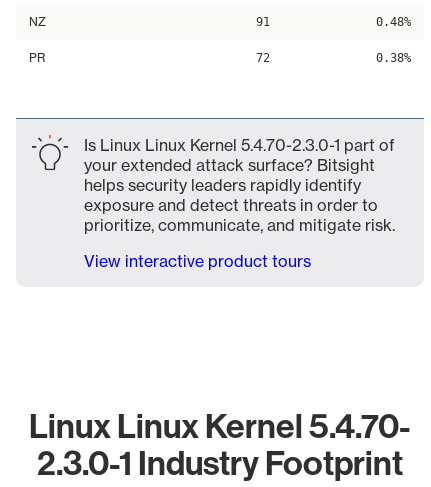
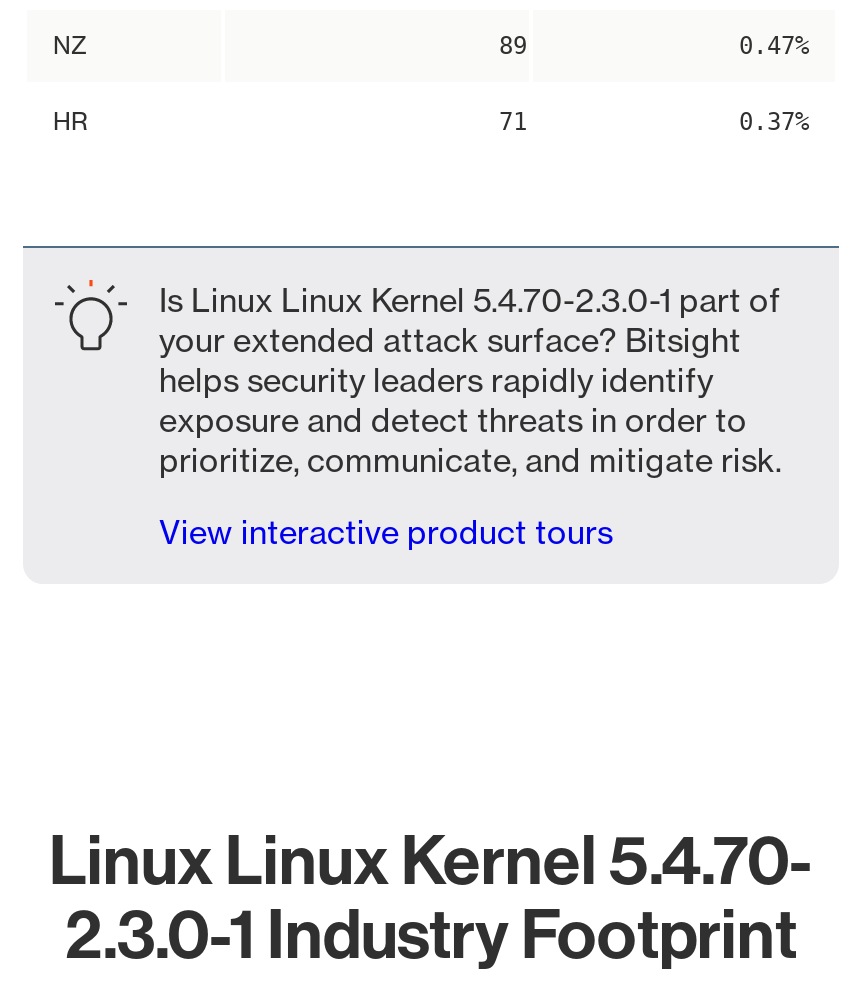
[256,15,411,29] 91 | 0.48% -> [499,32,809,60] 89 | 0.47%
[29,50,411,65] PR | 72 | 0.38% -> [53,106,809,136] HR | 71 | 0.37%

